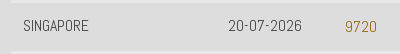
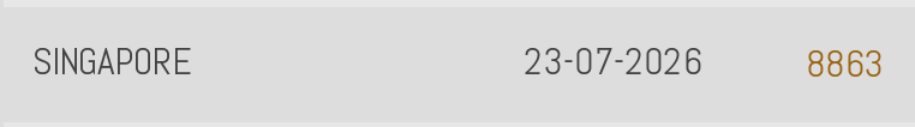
[228,16,302,36] 20-07-2026 -> [524,39,702,87] 23-07-2026
[345,17,377,37] 9720 -> [806,40,883,88] 8863

